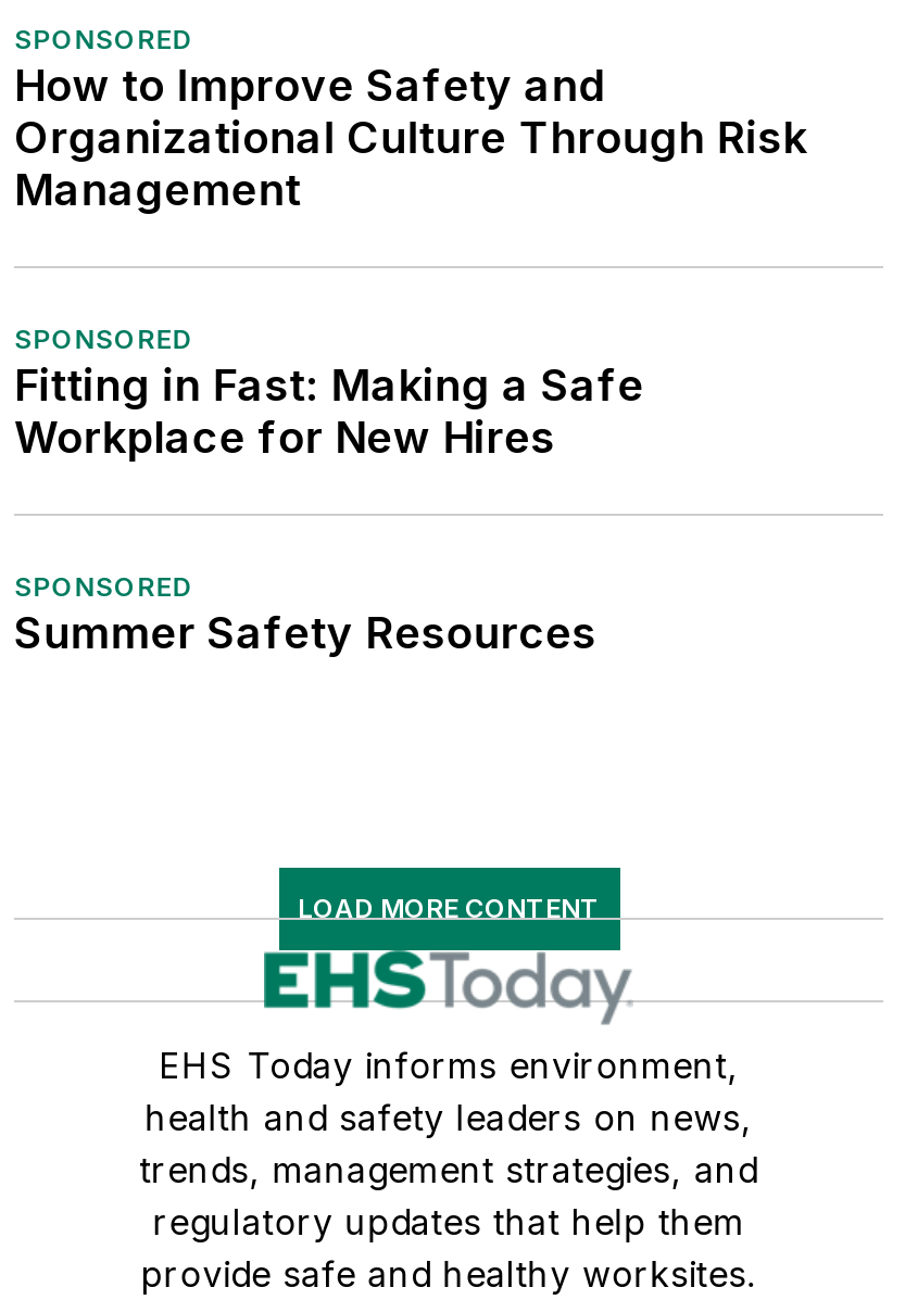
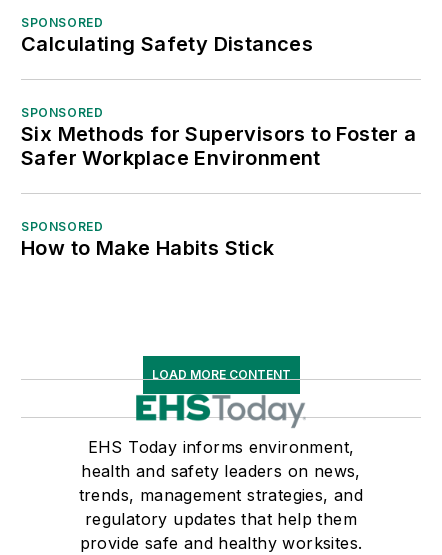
[14,60,807,217] How to Improve Safety and | Organizational Culture Through Risk | Management -> [21,32,313,56] Calculating Safety Distances
[14,360,644,464] Fitting in Fast: Making a Safe | Workplace for New Hires -> [21,122,417,170] Six Methods for Supervisors to Foster a | Safer Workplace Environment
[14,608,597,660] Summer Safety Resources -> [21,236,275,260] How to Make Habits Stick

